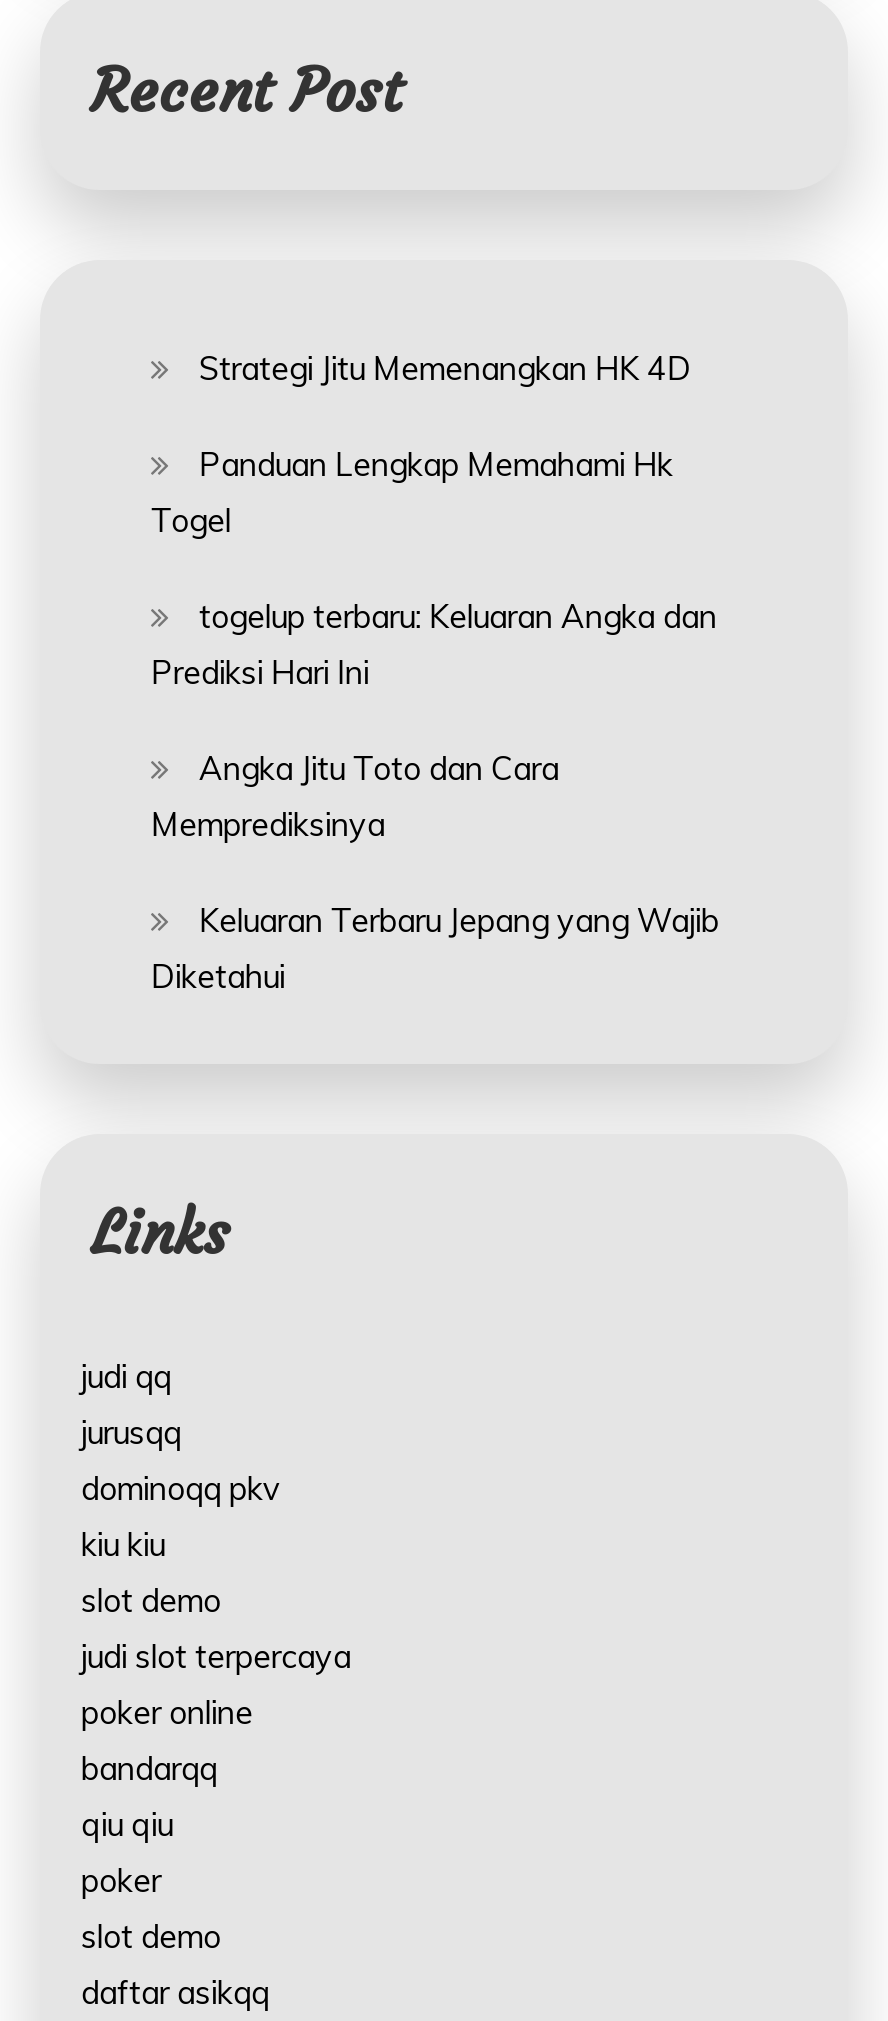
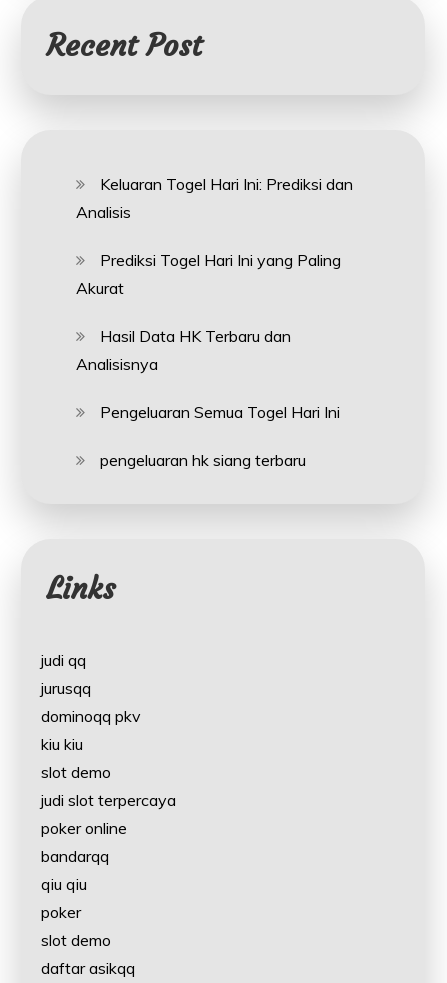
[199,347,691,387] Strategi Jitu Memenangkan HK 4D -> [76,174,353,222] Keluaran Togel Hari Ini: Prediksi dan | Analisis
[151,443,673,539] Panduan Lengkap Memahami Hk | Togel -> [76,250,341,298] Prediksi Togel Hari Ini yang Paling | Akurat
[151,595,717,691] togelup terbaru: Keluaran Angka dan | Prediksi Hari Ini -> [76,326,291,374] Hasil Data HK Terbaru dan | Analisisnya
[151,747,559,843] Angka Jitu Toto dan Cara | Memprediksinya -> [100,402,340,422] Pengeluaran Semua Togel Hari Ini
[151,899,719,995] Keluaran Terbaru Jepang yang Wajib | Diketahui -> [100,450,306,470] pengeluaran hk siang terbaru

